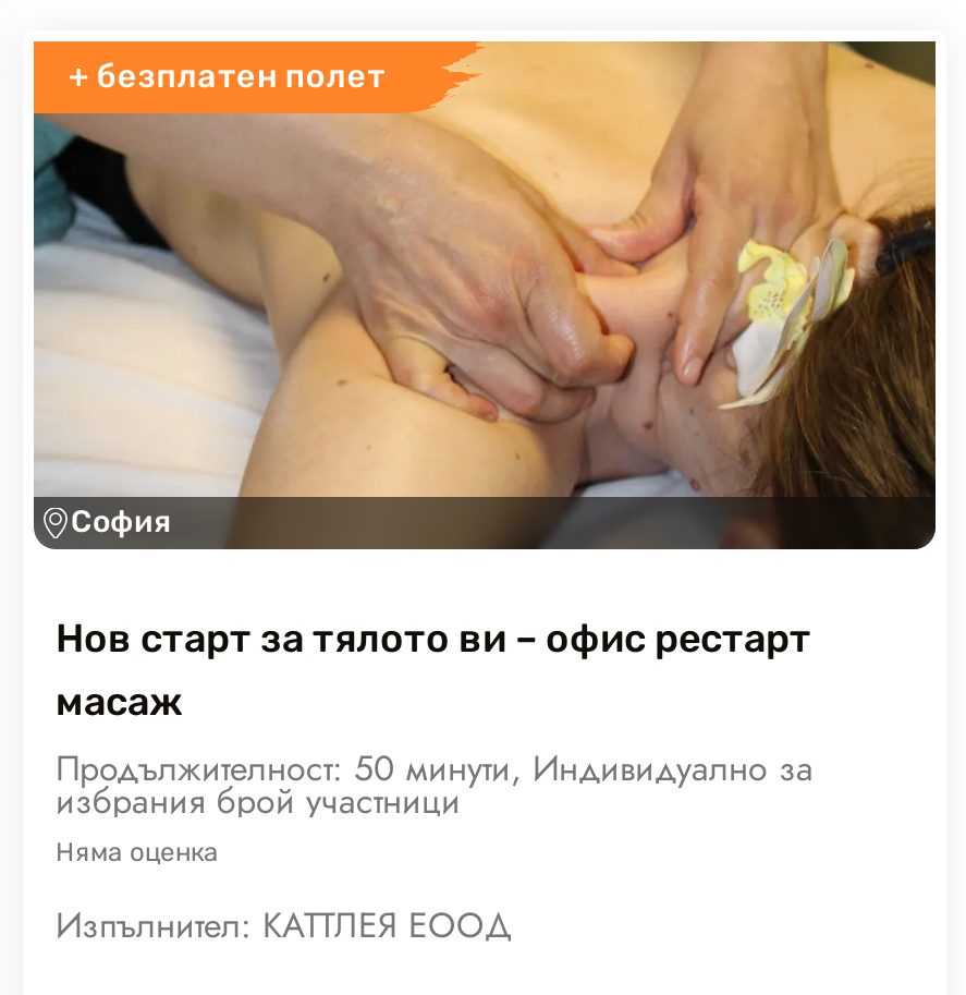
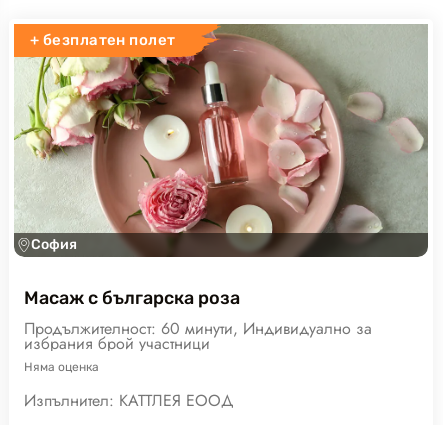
[32,40,938,794] [image] | Нов старт за тялото ви – офис рестарт | масаж | Продължителност: 50 минути, Индивидуално за -> [14,23,429,340] [image] | Масаж с българска роза | Продължителност: 60 минути, Индивидуално за

